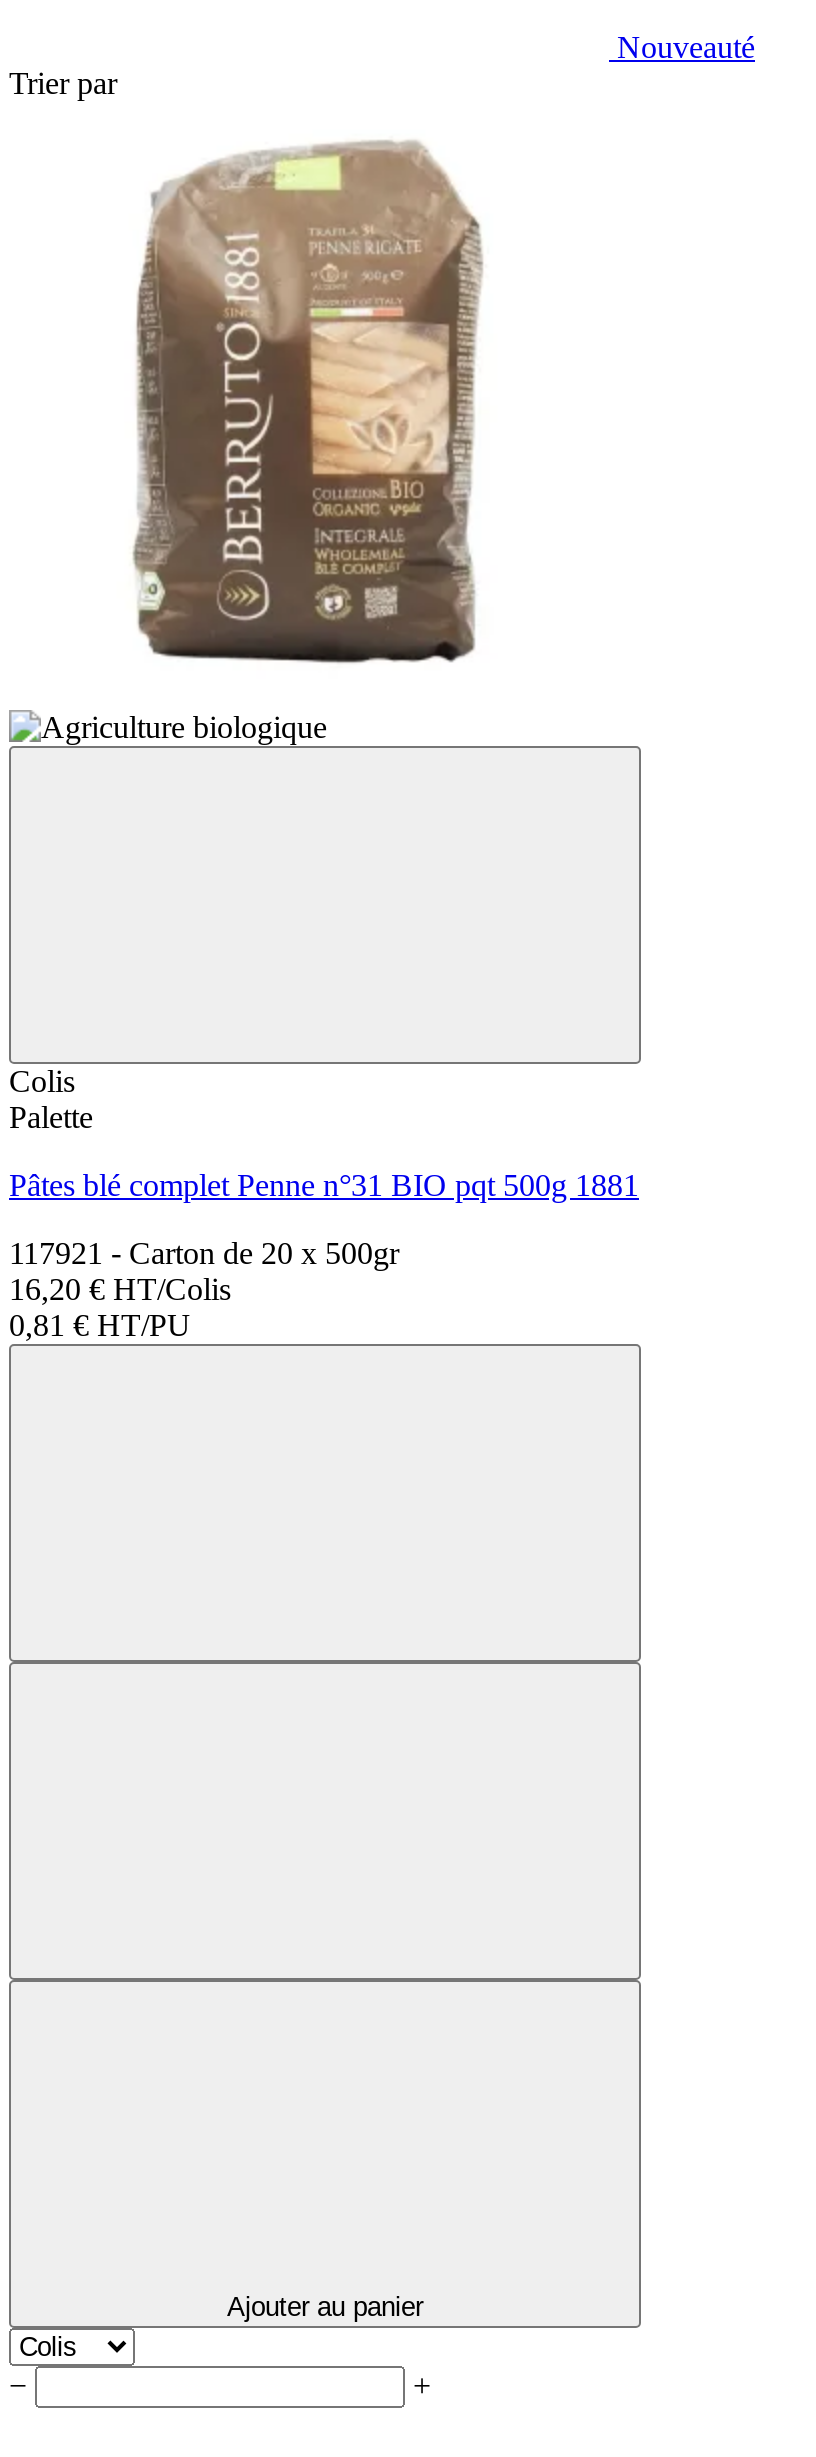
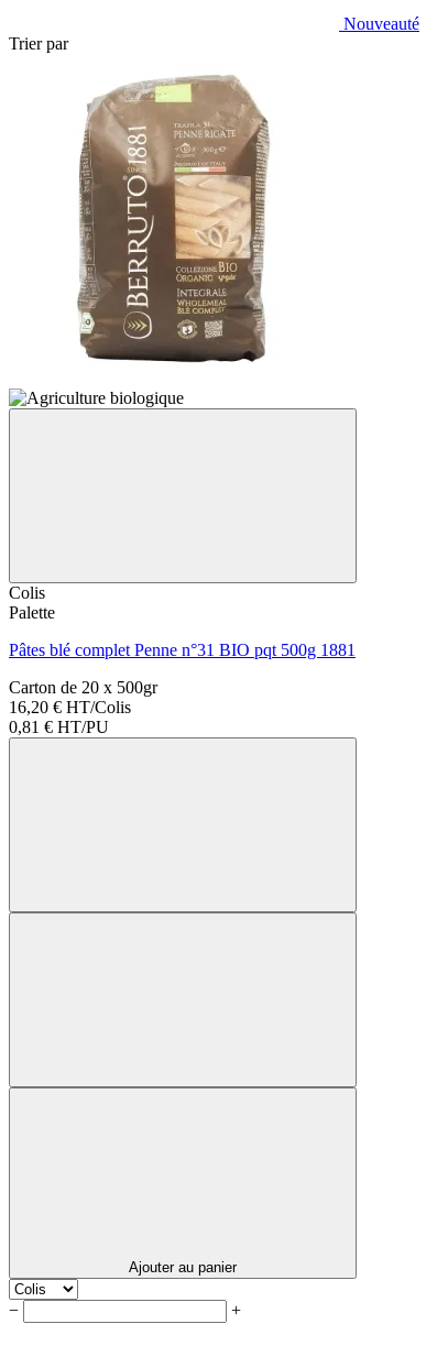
[9,1236,399,1270] 117921 - Carton de 20 x 500gr -> [9,678,157,697] Carton de 20 x 500gr

